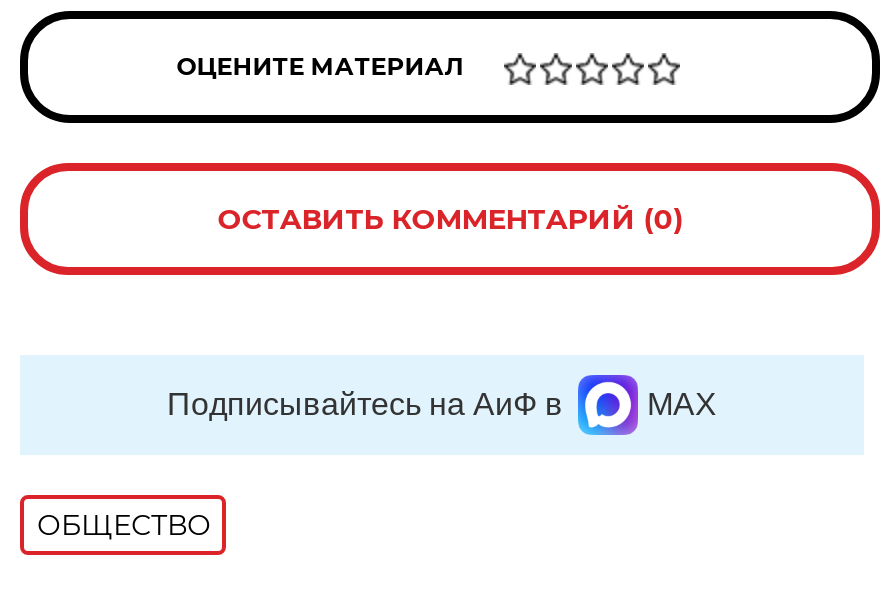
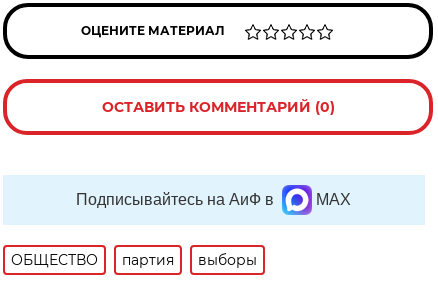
none -> [122,251,257,269] партия | выборы

